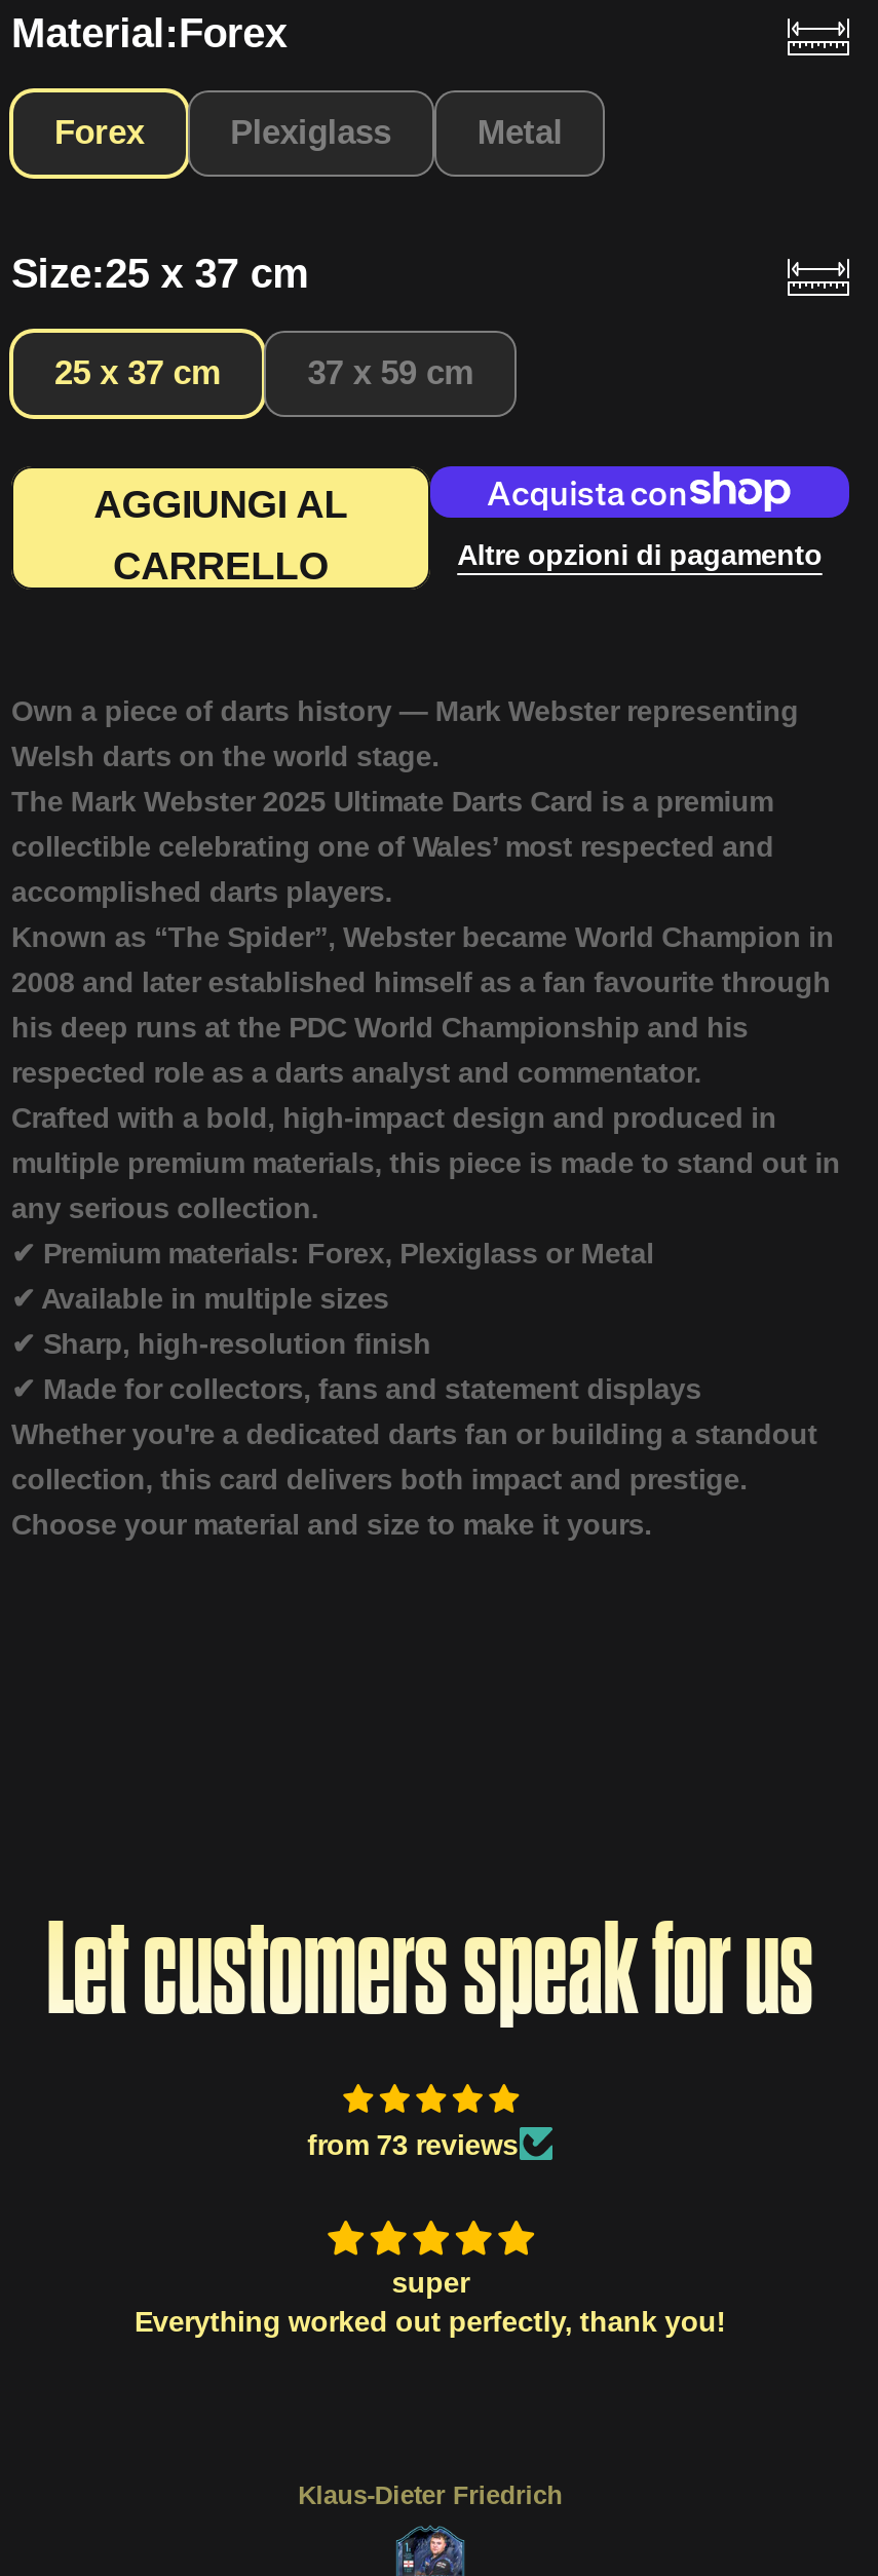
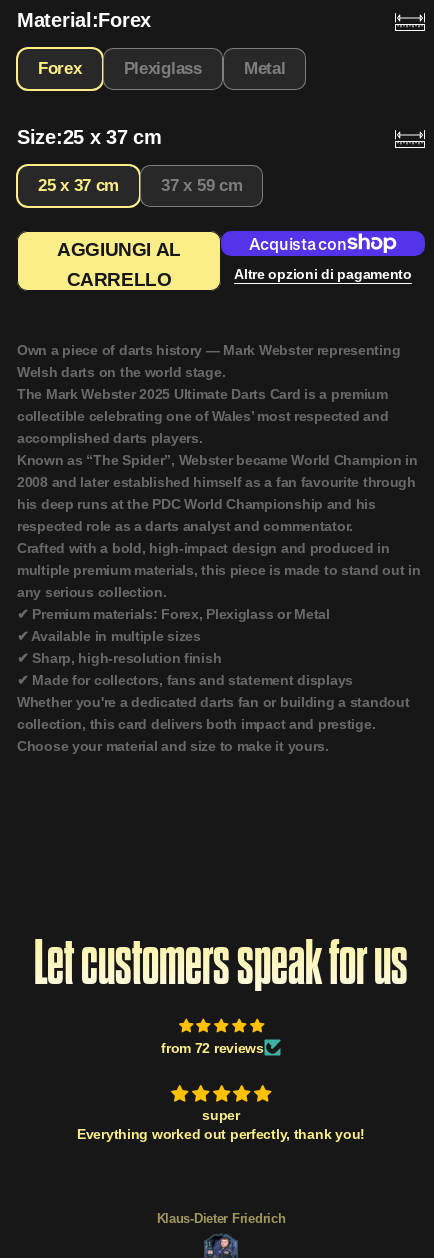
[307,2127,518,2160] from 73 reviews -> [161,1040,264,1056] from 72 reviews

